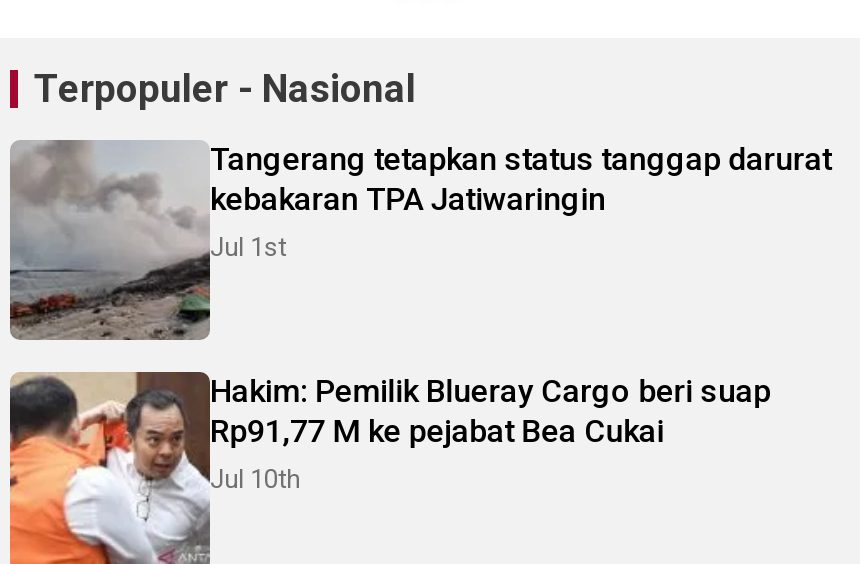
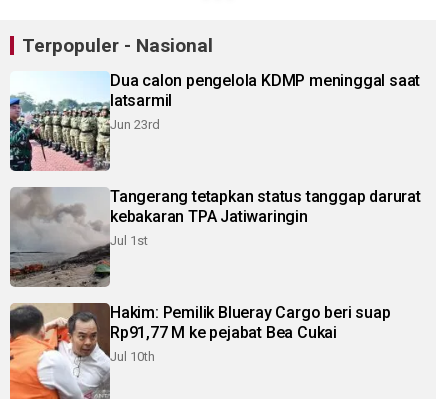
none -> [9,71,420,172] [image] | Dua calon pengelola KDMP meninggal saat | latsarmil | Jun 23rd

